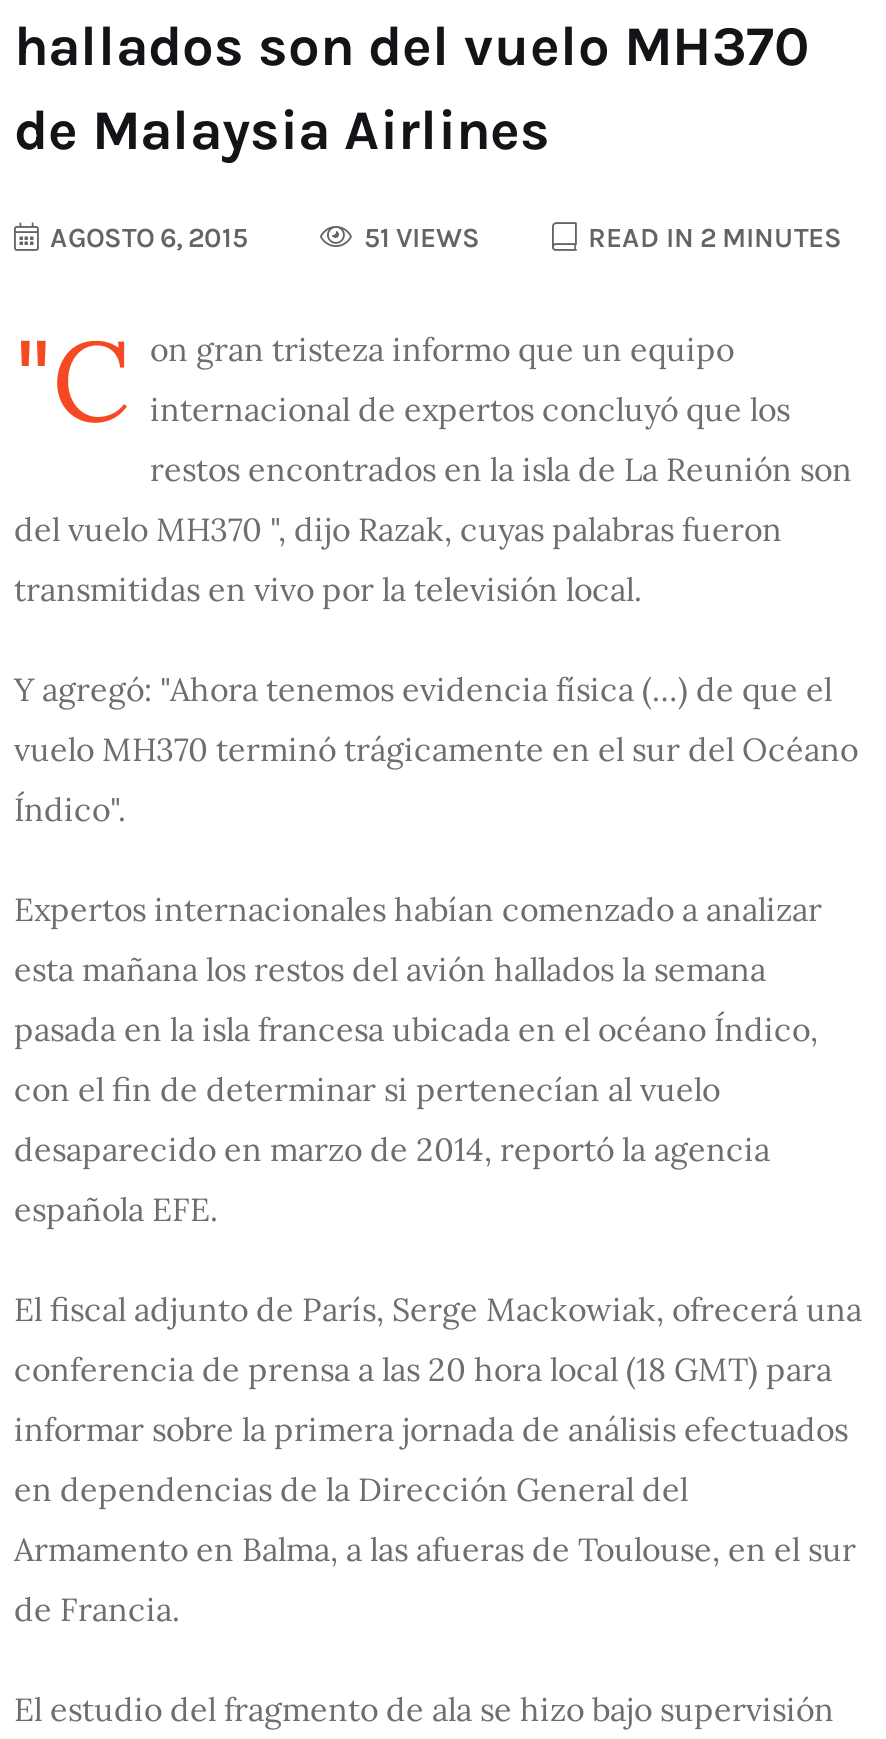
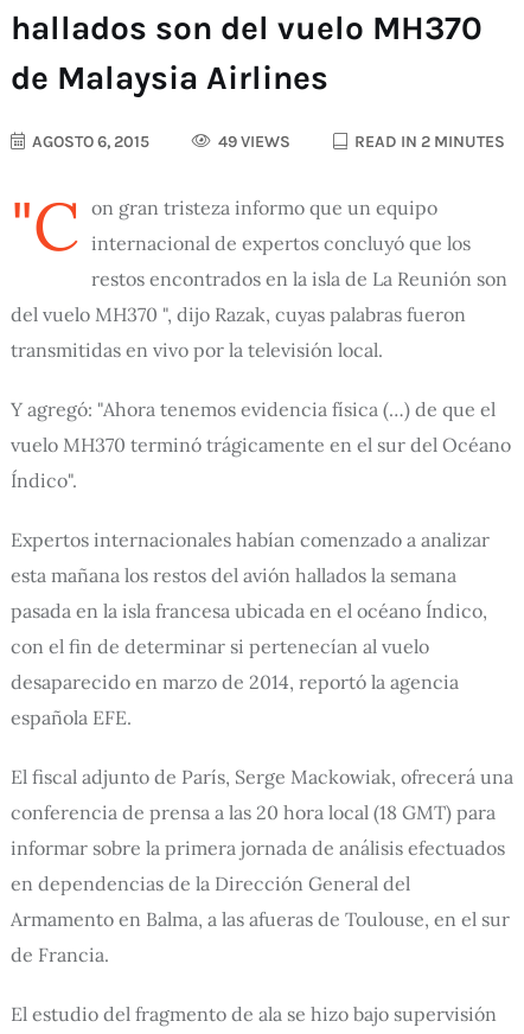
[358,221,480,255] 51 VIEWS -> [215,132,290,152] 49 VIEWS

